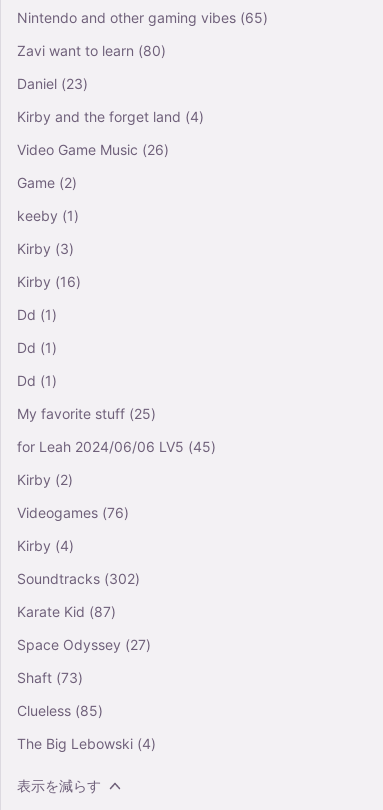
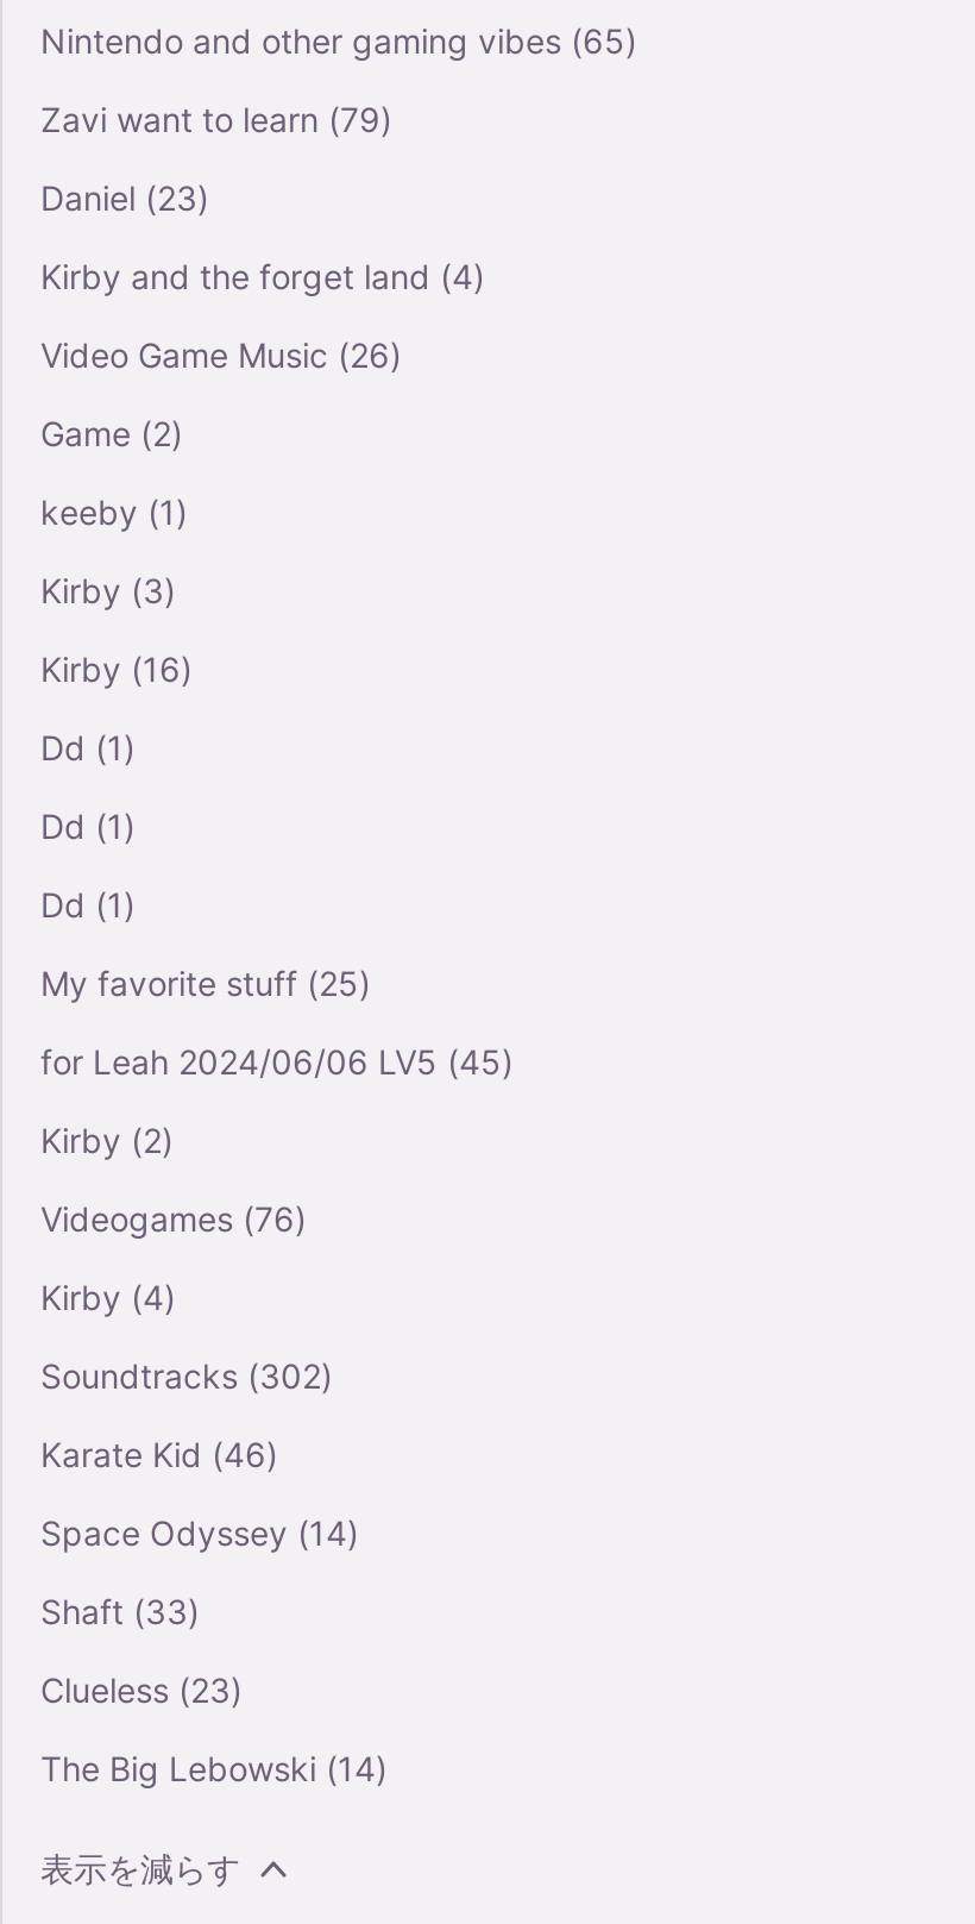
[17,42,166,59] Zavi want to learn (80) -> [40,98,392,139] Zavi want to learn (79)
[17,603,116,620] Karate Kid (87) -> [40,1433,278,1474] Karate Kid (46)
[17,636,151,653] Space Odyssey (27) -> [40,1512,359,1552] Space Odyssey (14)
[17,669,83,686] Shaft (73) -> [40,1590,200,1631] Shaft (33)
[17,702,103,719] Clueless (85) -> [40,1669,243,1709] Clueless (23)
[17,735,156,752] The Big Lebowski (4) -> [40,1747,388,1788] The Big Lebowski (14)

